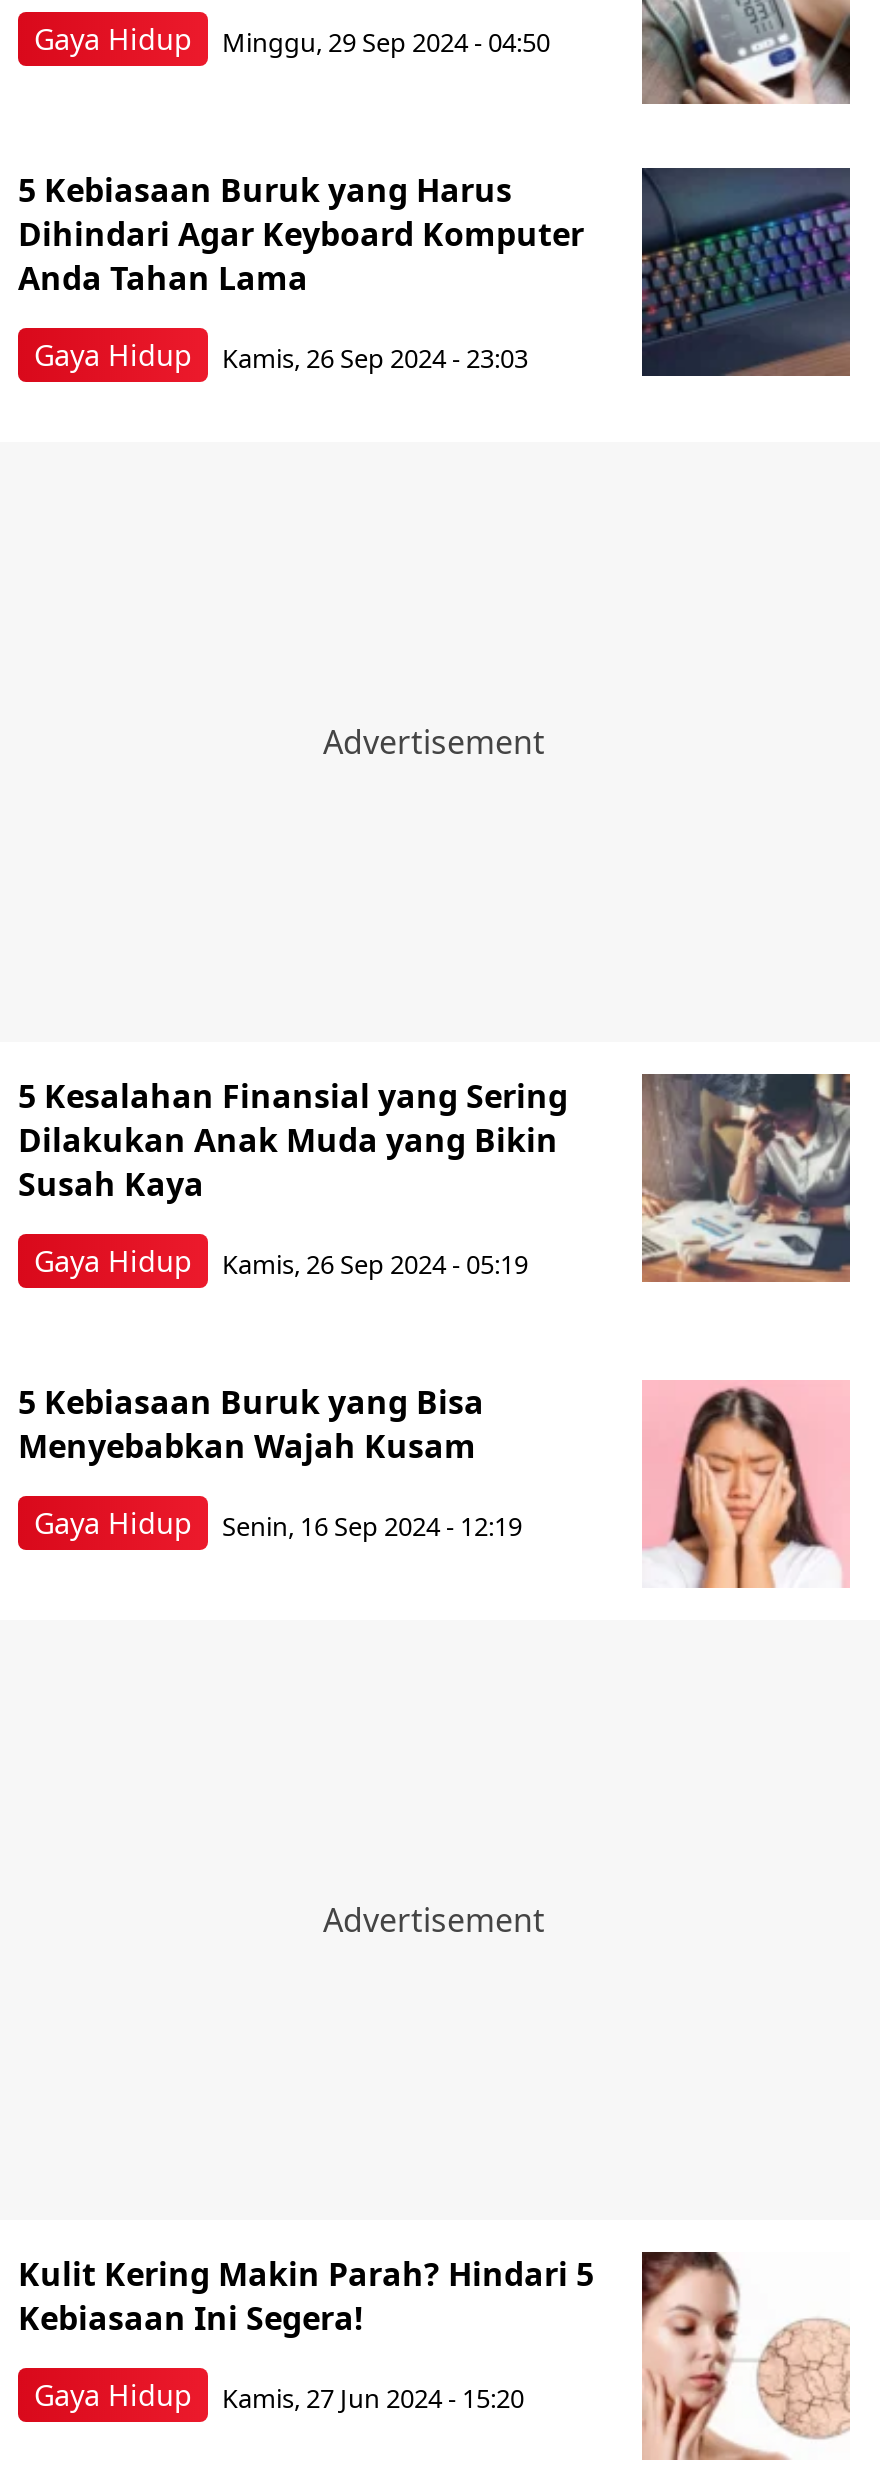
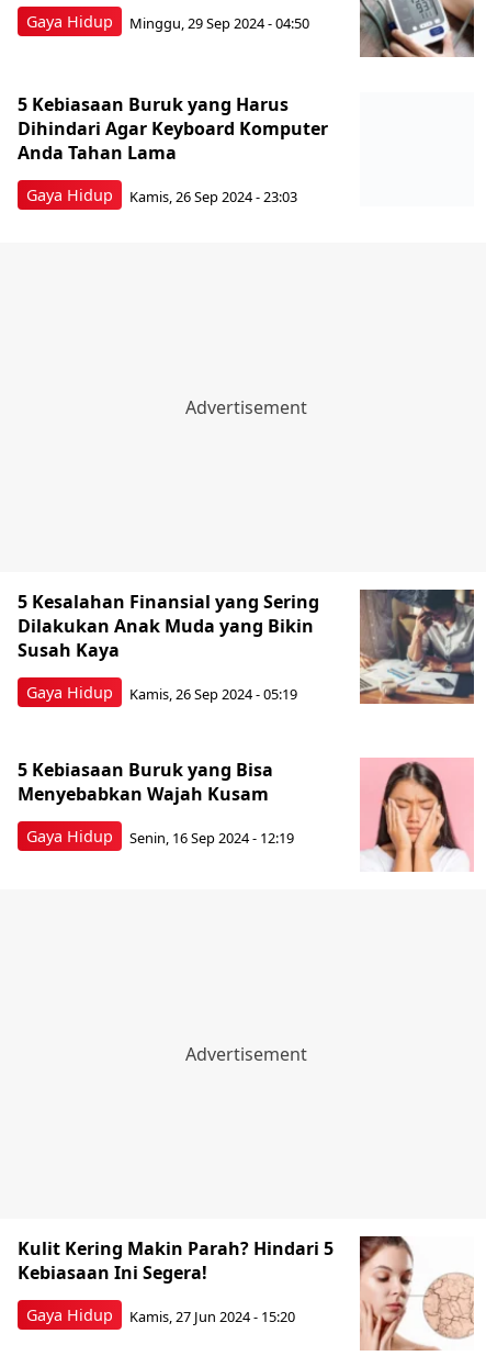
[640,166,852,378] [image] -> none

